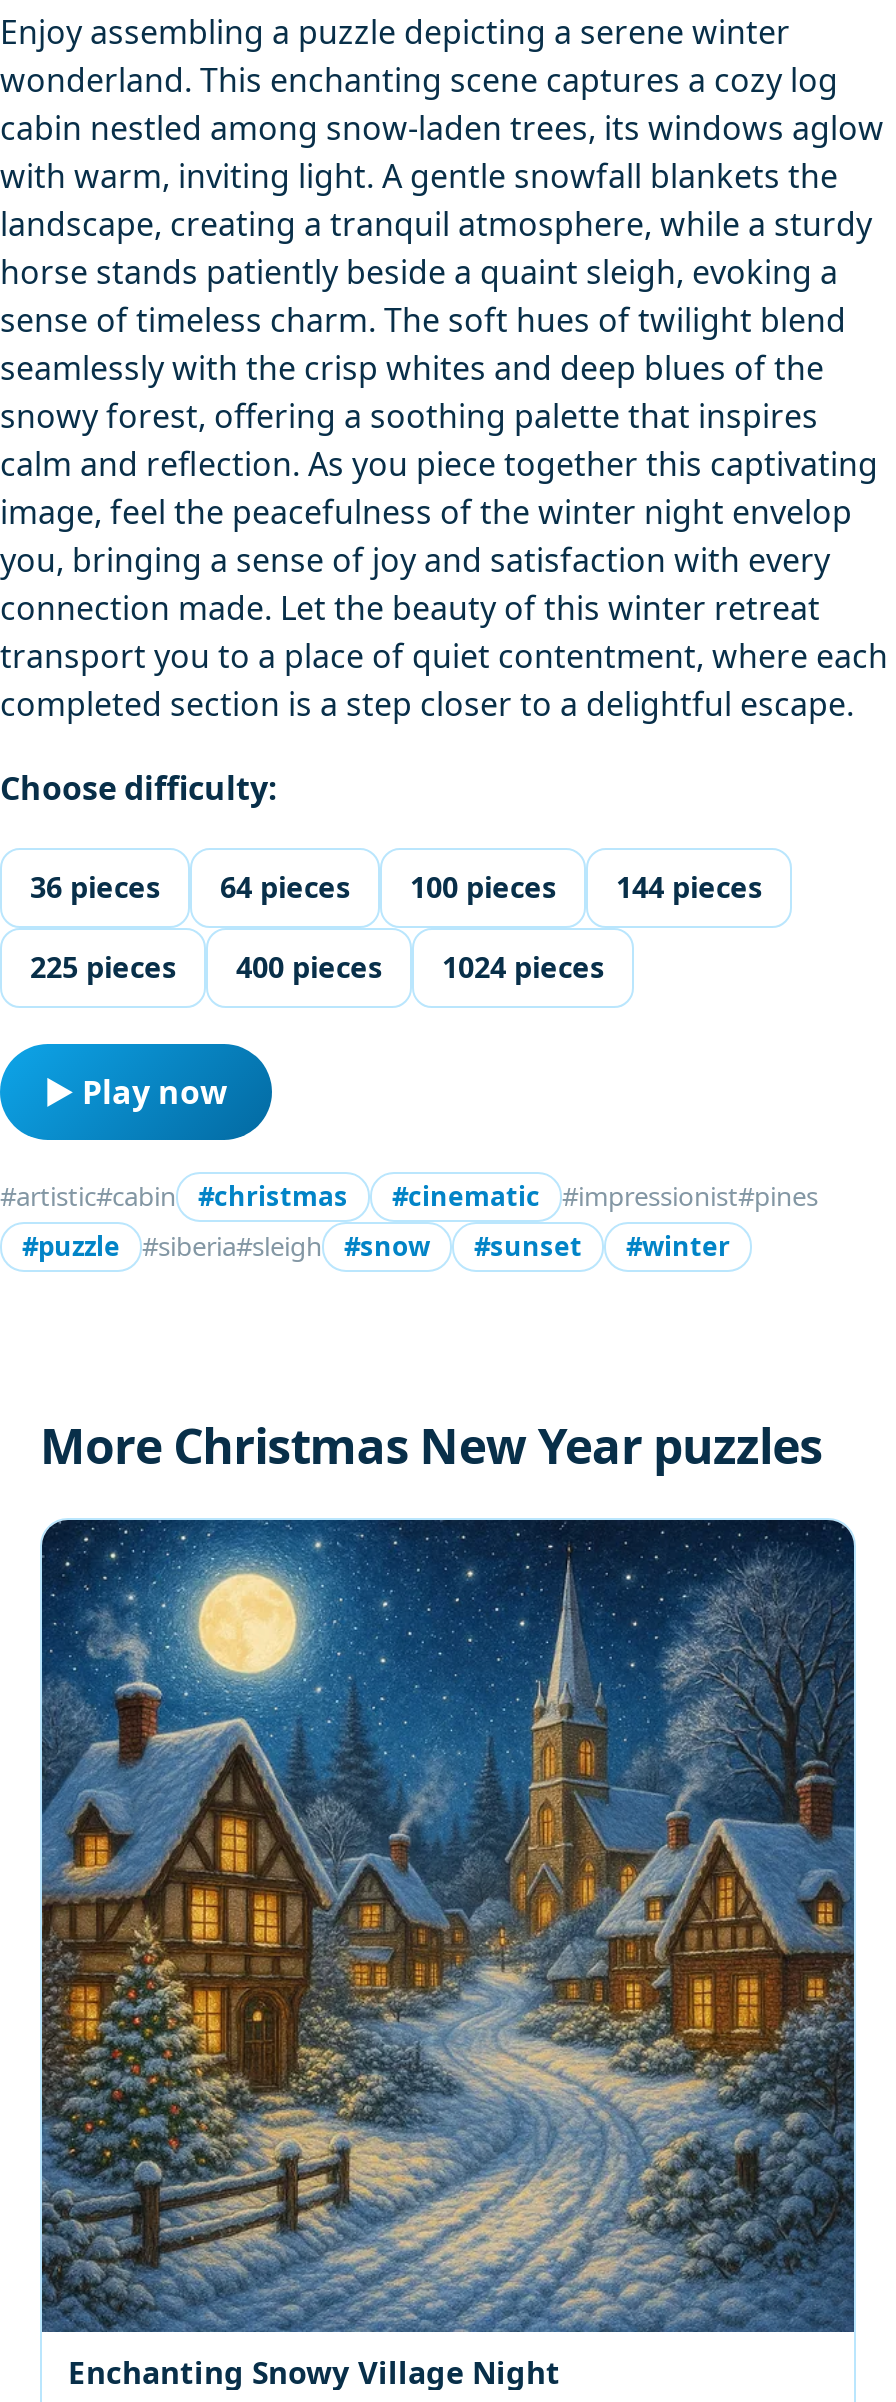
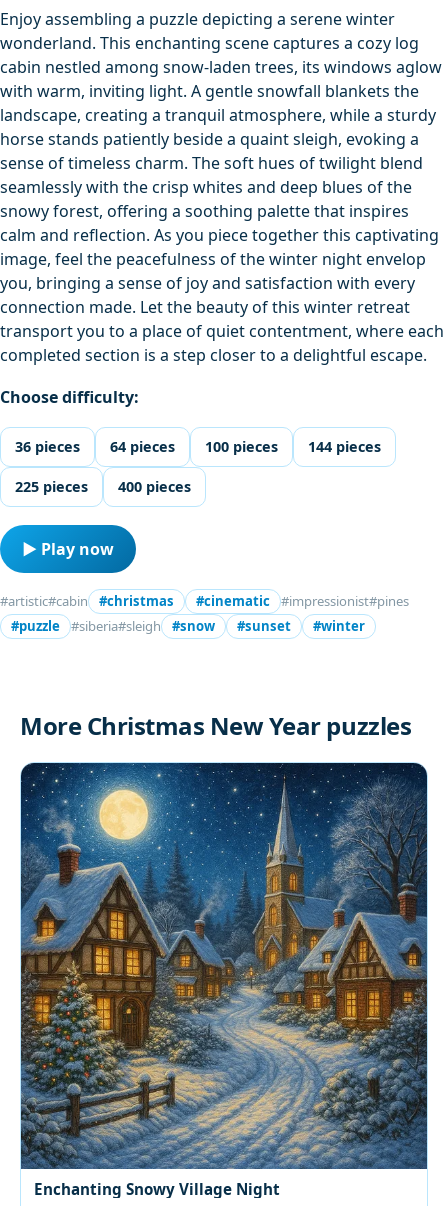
[442,949,604,987] 1024 pieces -> none

